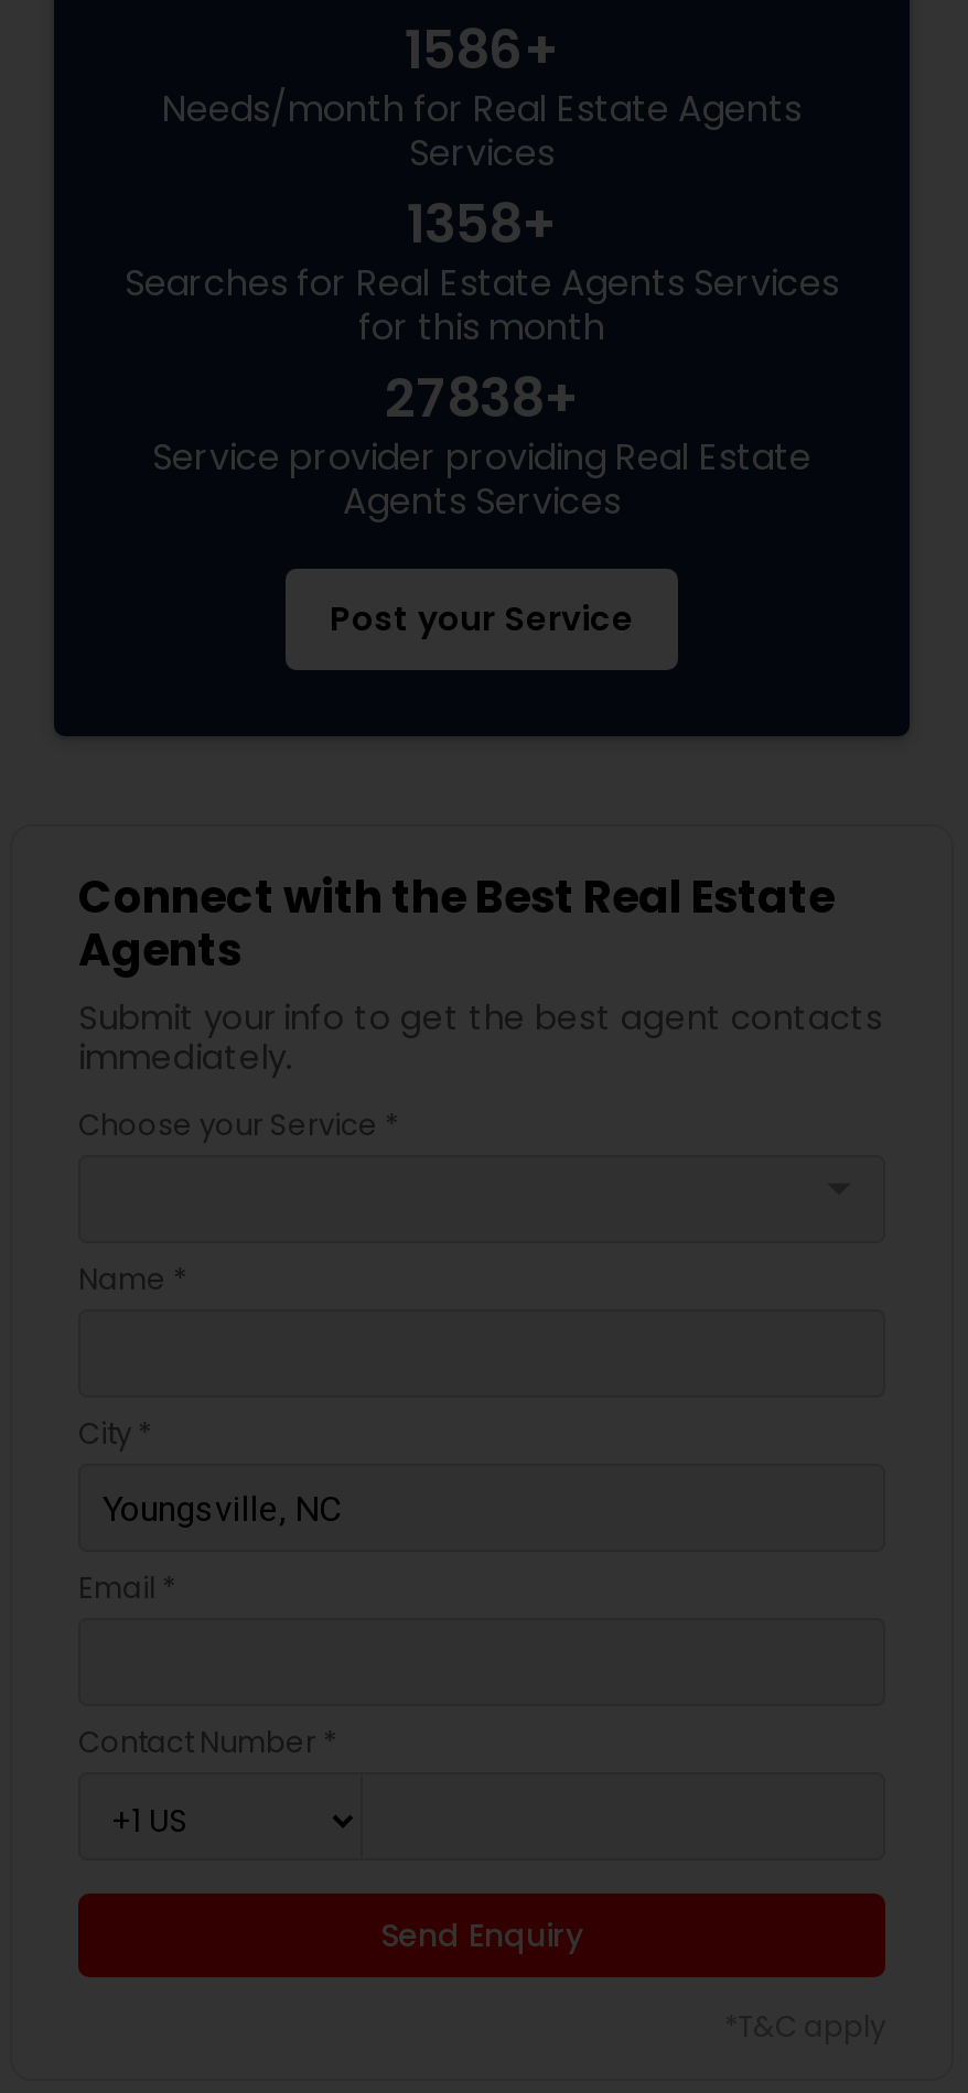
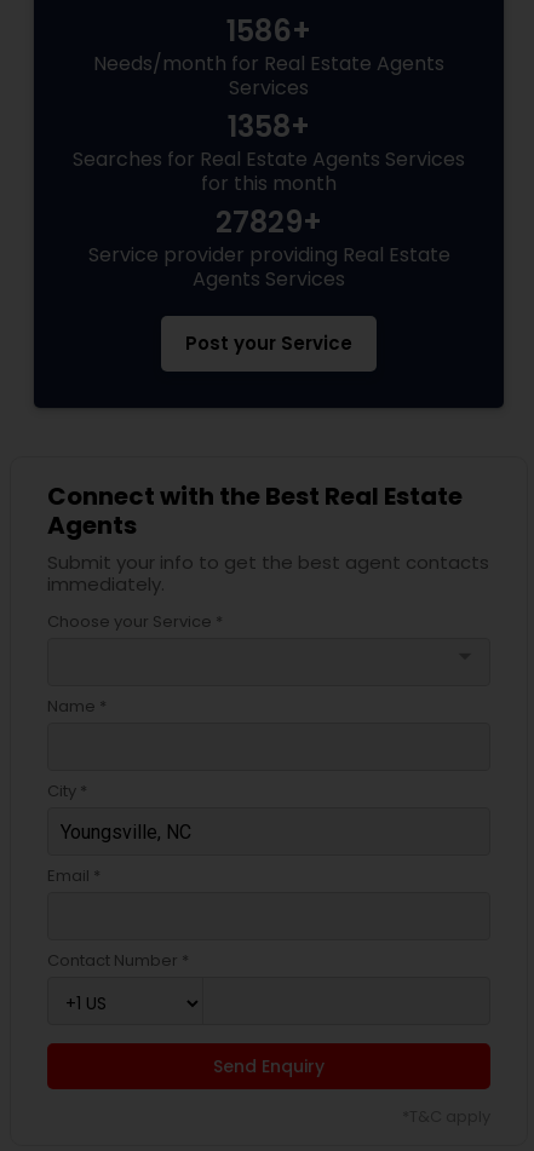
[385,362,579,434] 27838+ -> [216,202,322,242] 27829+

